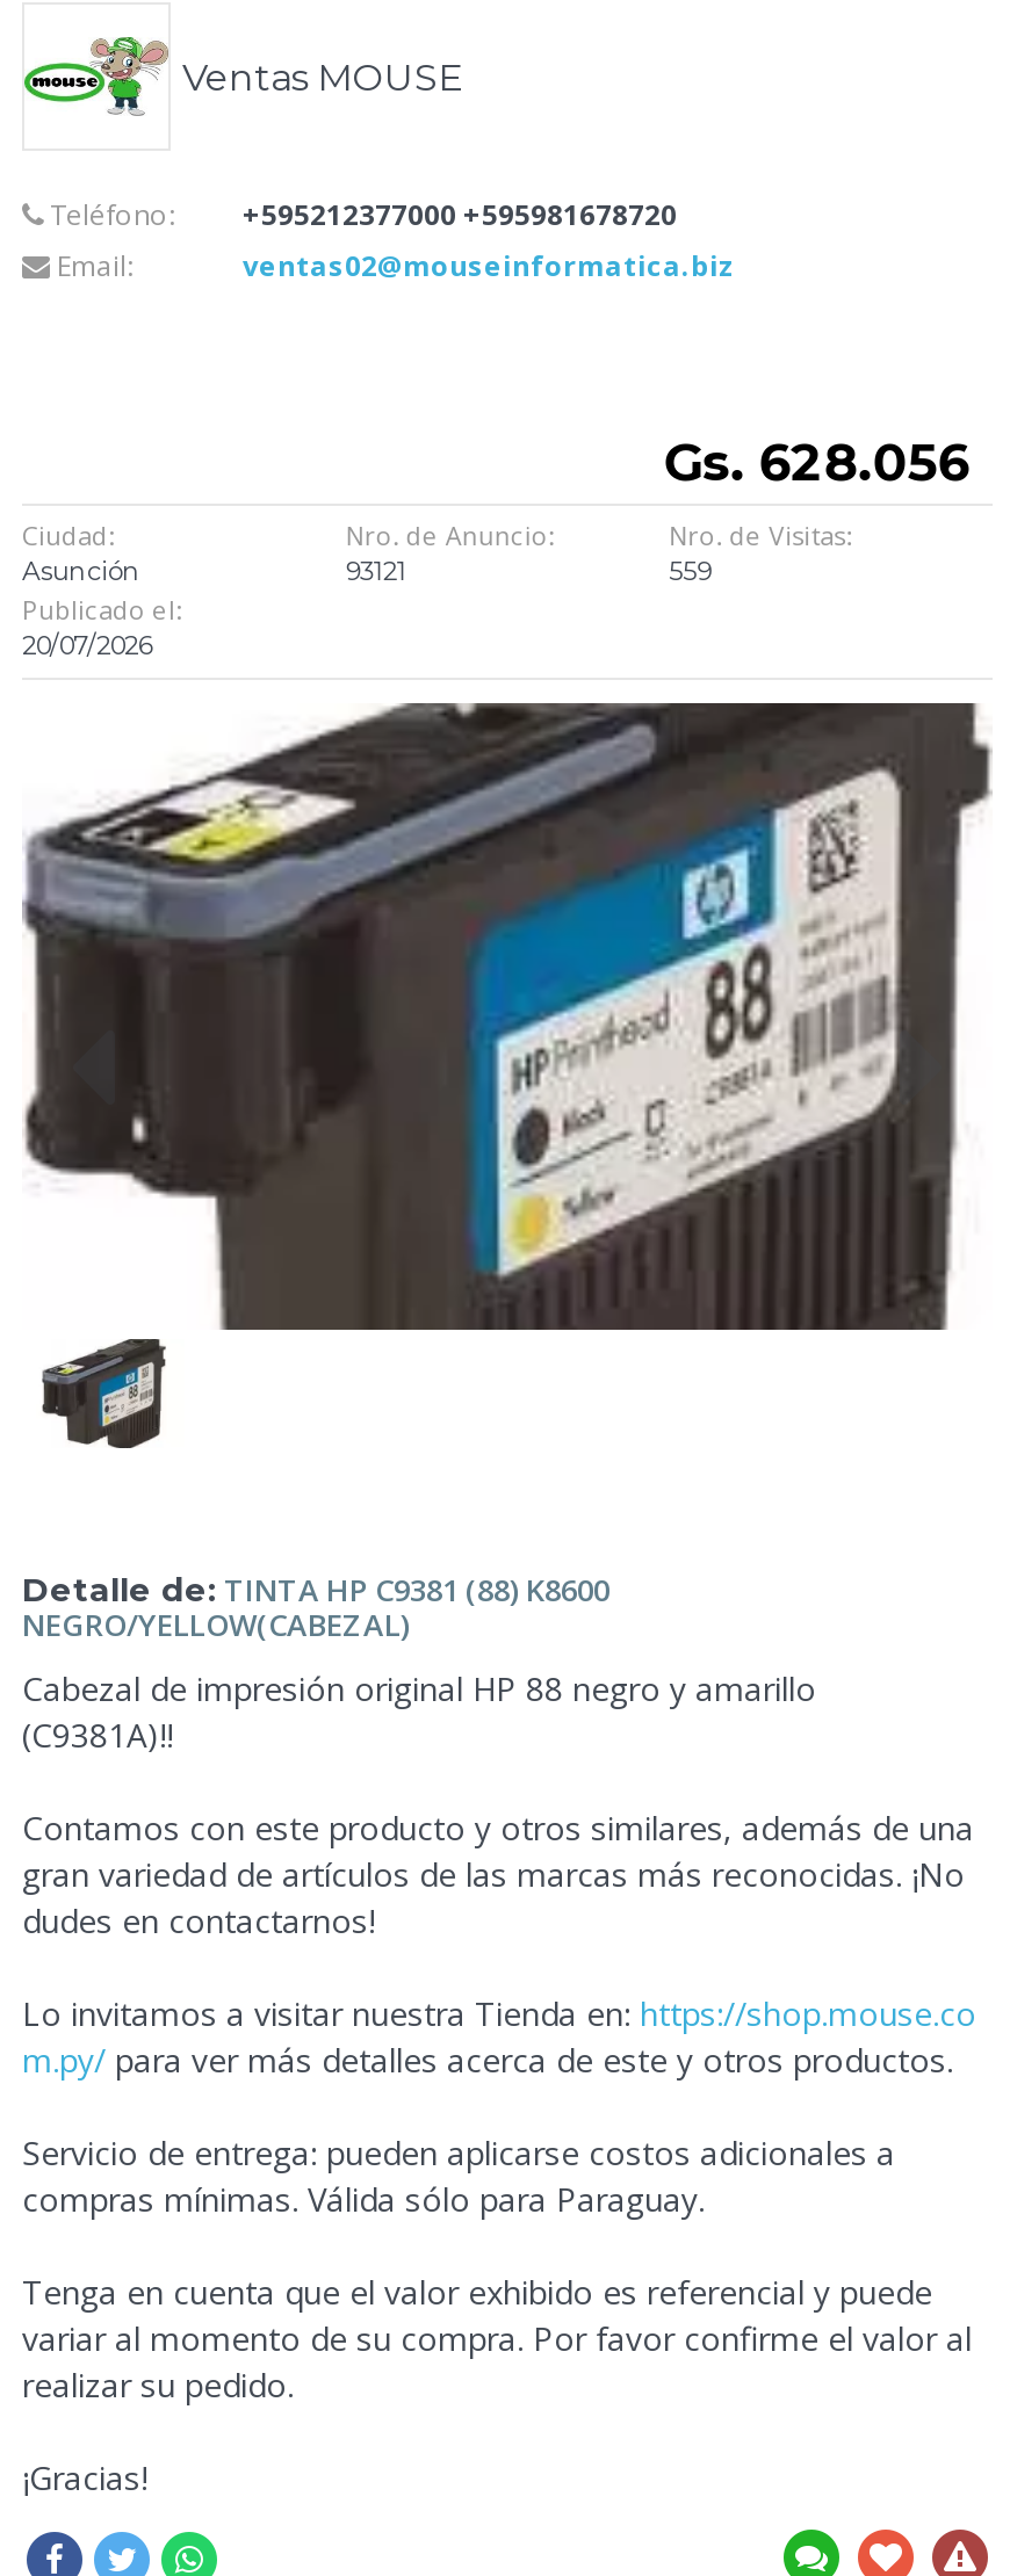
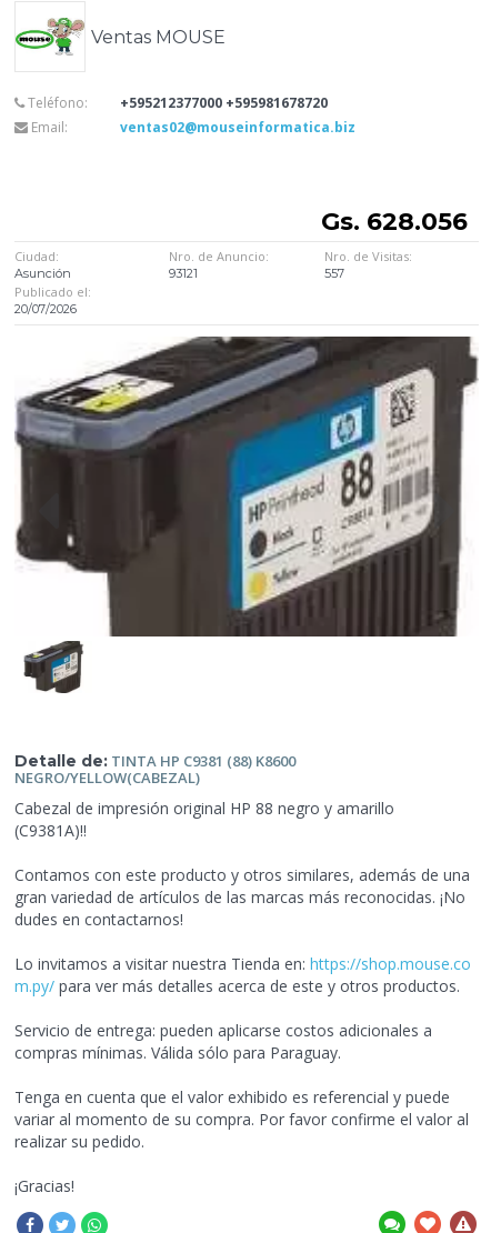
[669,555,711,588] 559 -> [324,266,344,281] 557

